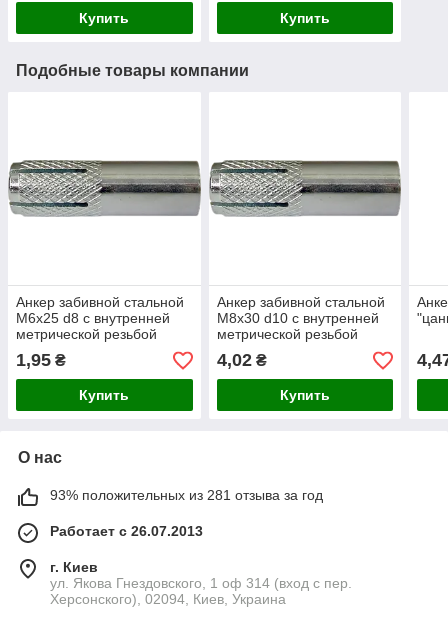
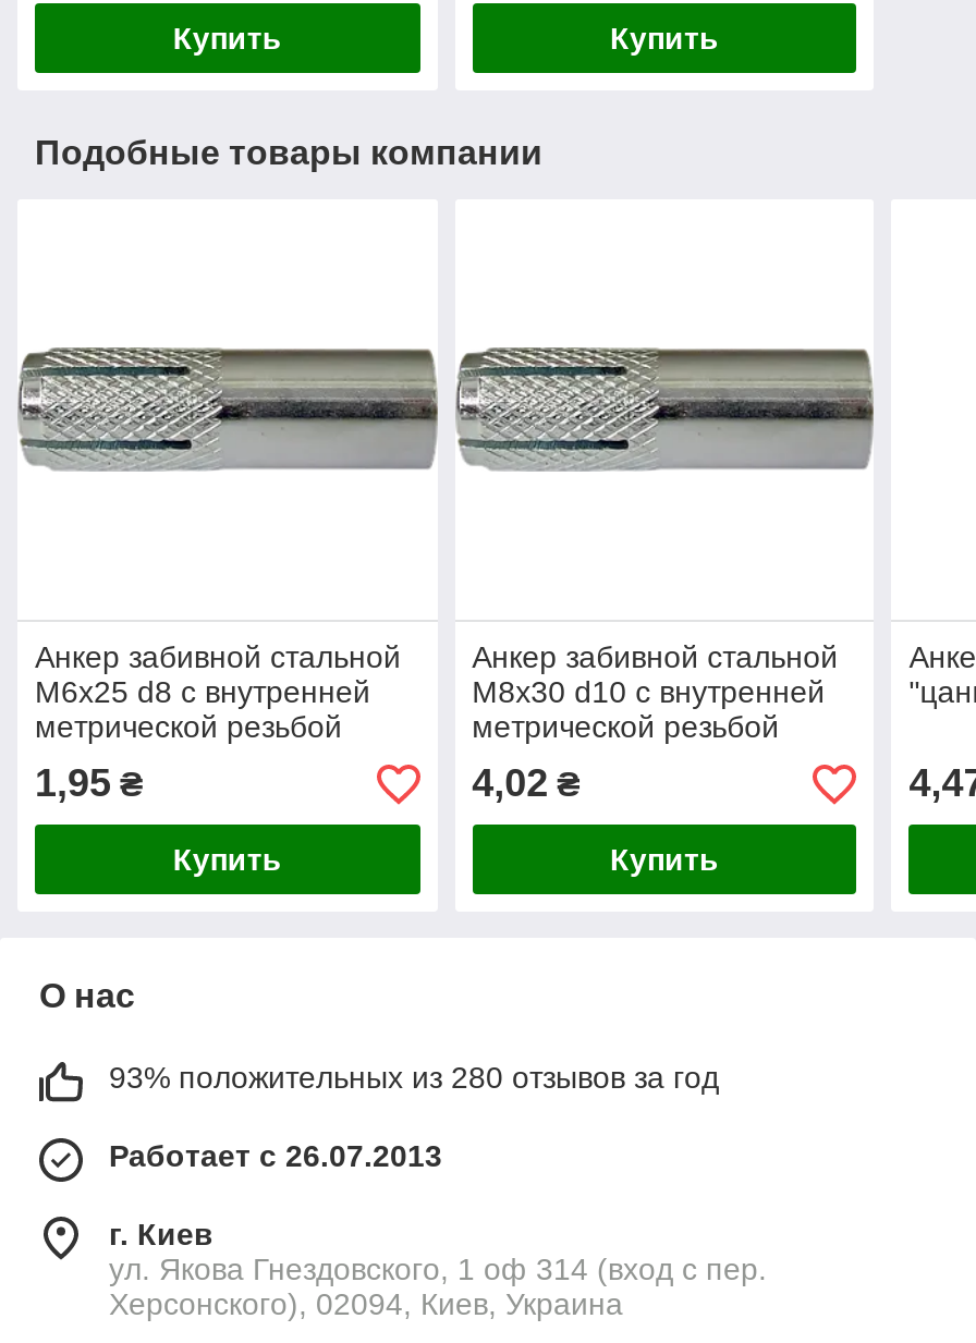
[50,487,323,503] 93% положительных из 281 отзыва за год -> [109,1060,719,1095] 93% положительных из 280 отзывов за год

